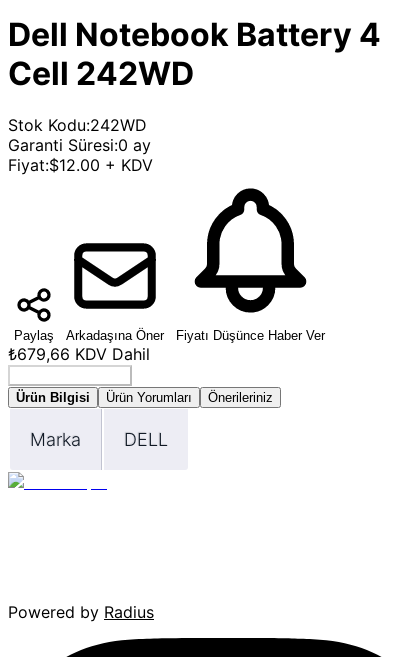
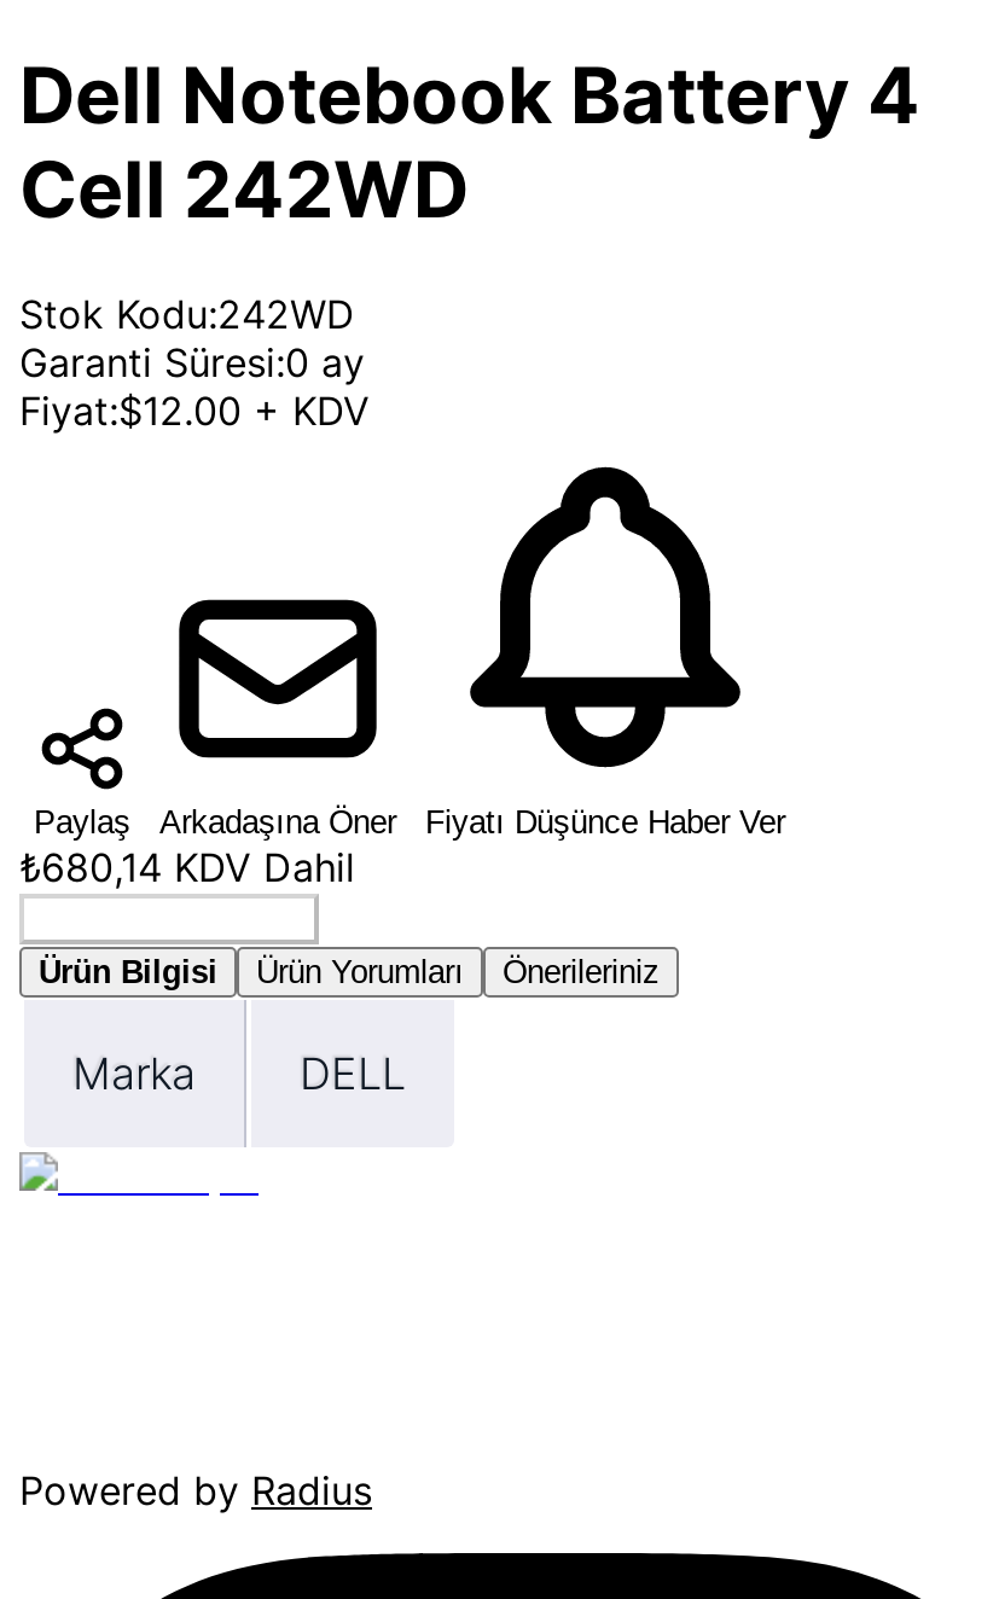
[8,344,150,364] ₺679,66 KDV Dahil -> [19,842,355,891] ₺680,14 KDV Dahil

